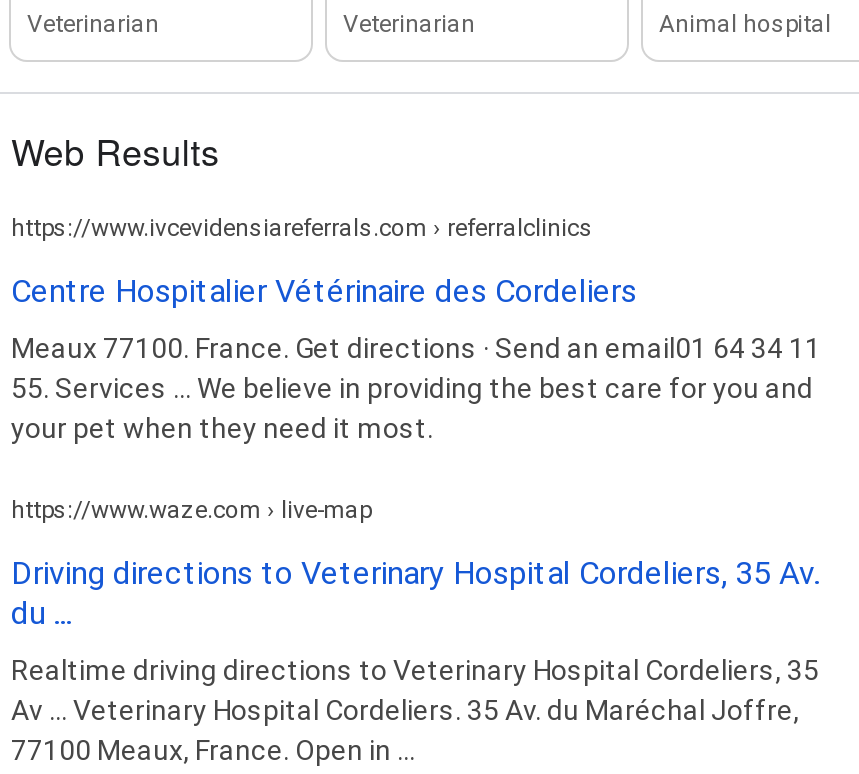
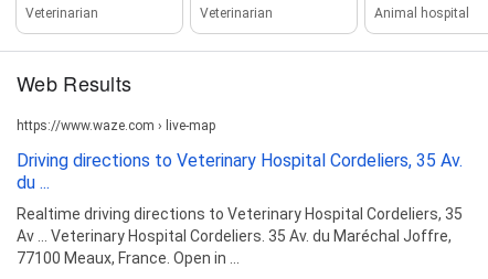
[11,213,821,443] https://www.ivcevidensiareferrals.com › referralclinics | Centre Hospitalier Vétérinaire des Cordeliers | Meaux 77100. France. Get directions · Send an email01 64 34 11 | 55. Services ... We believe in providing the best care for you and | your pet when they need it most. -> none

